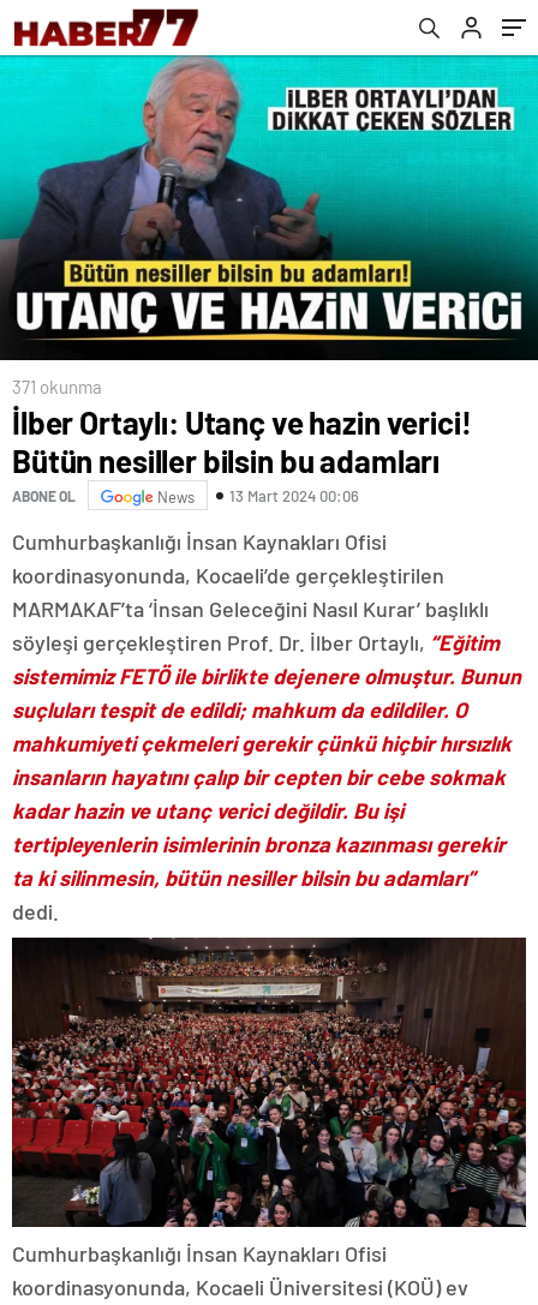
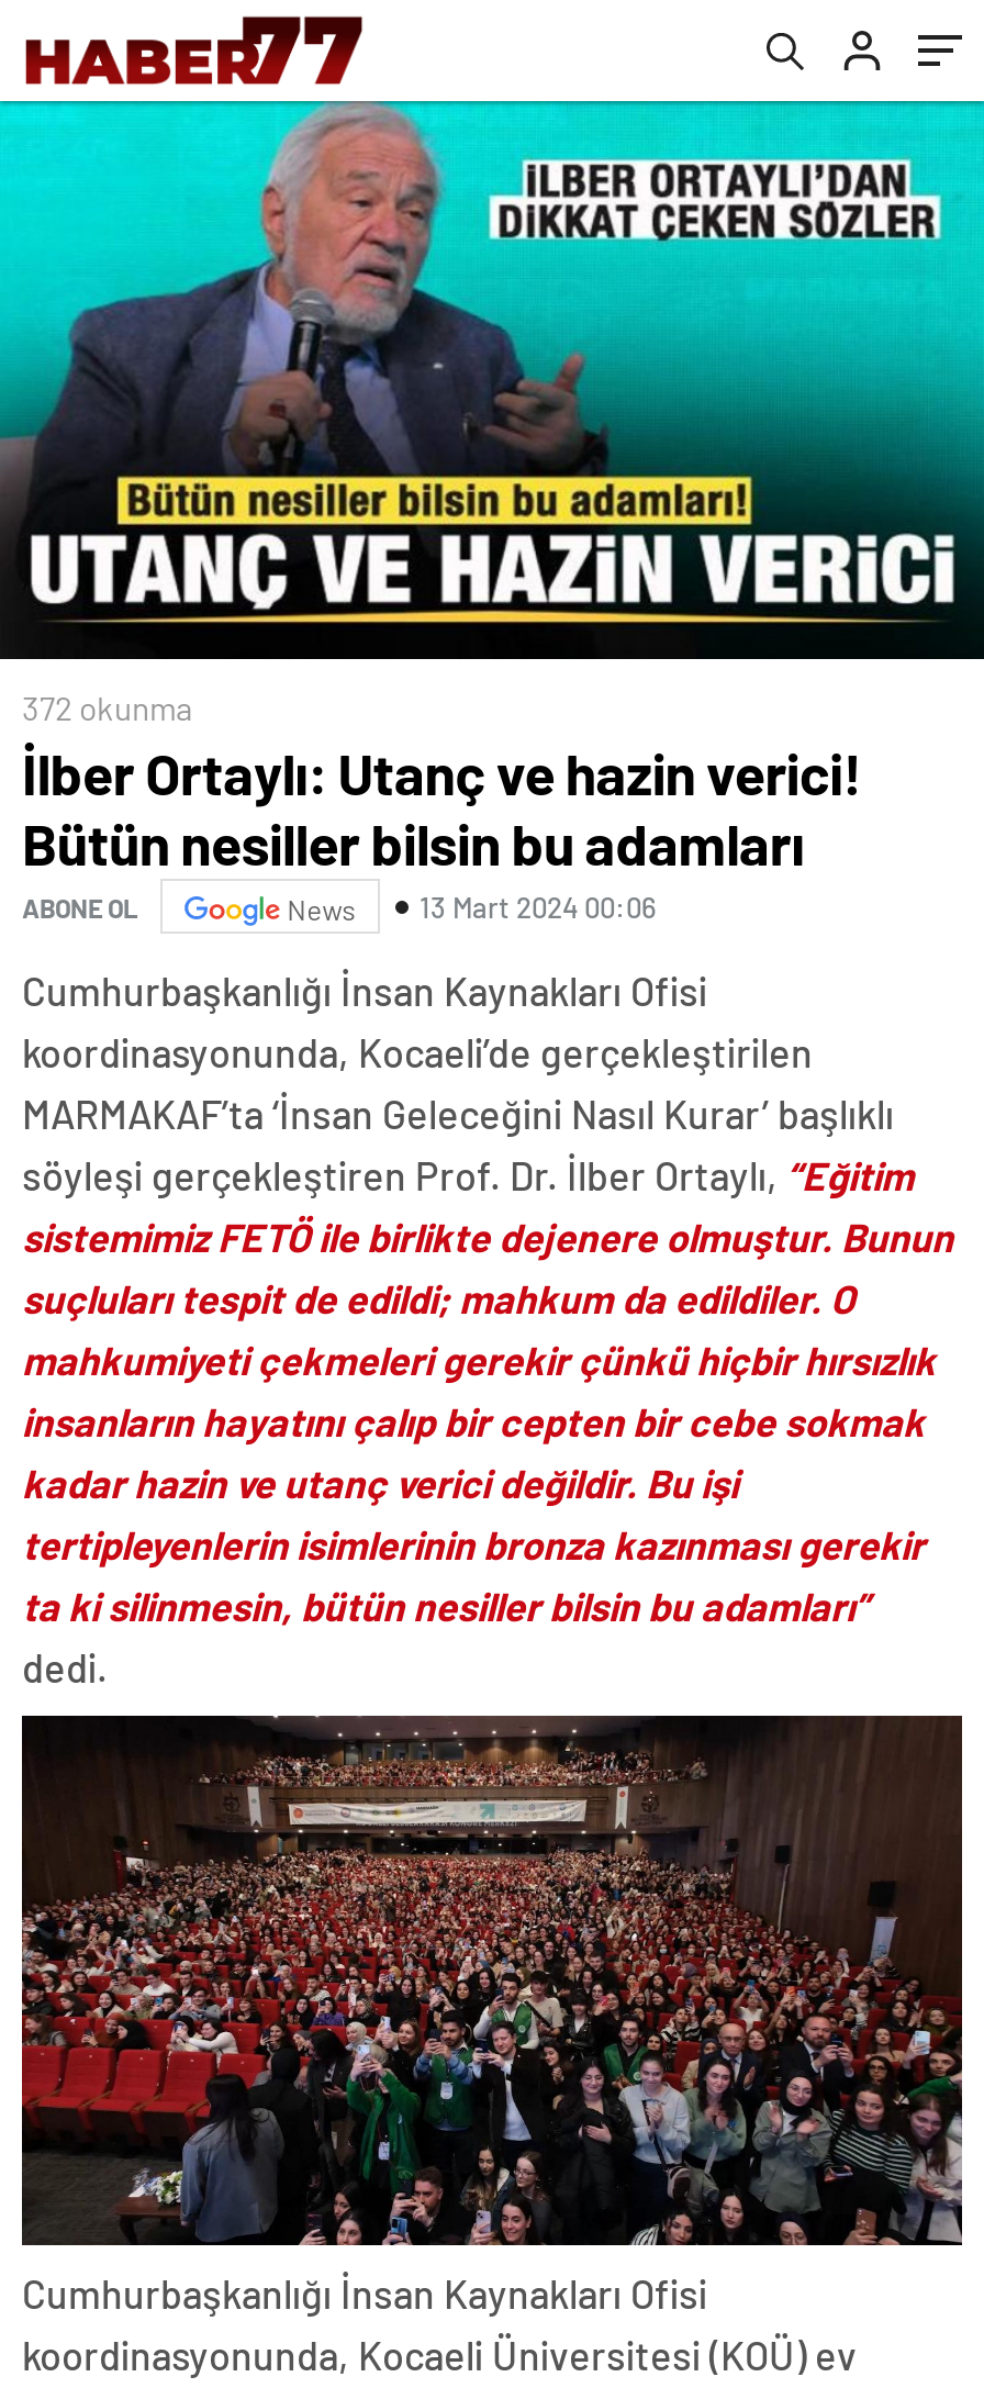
[12,376,102,398] 371 okunma -> [22,688,193,728] 372 okunma

